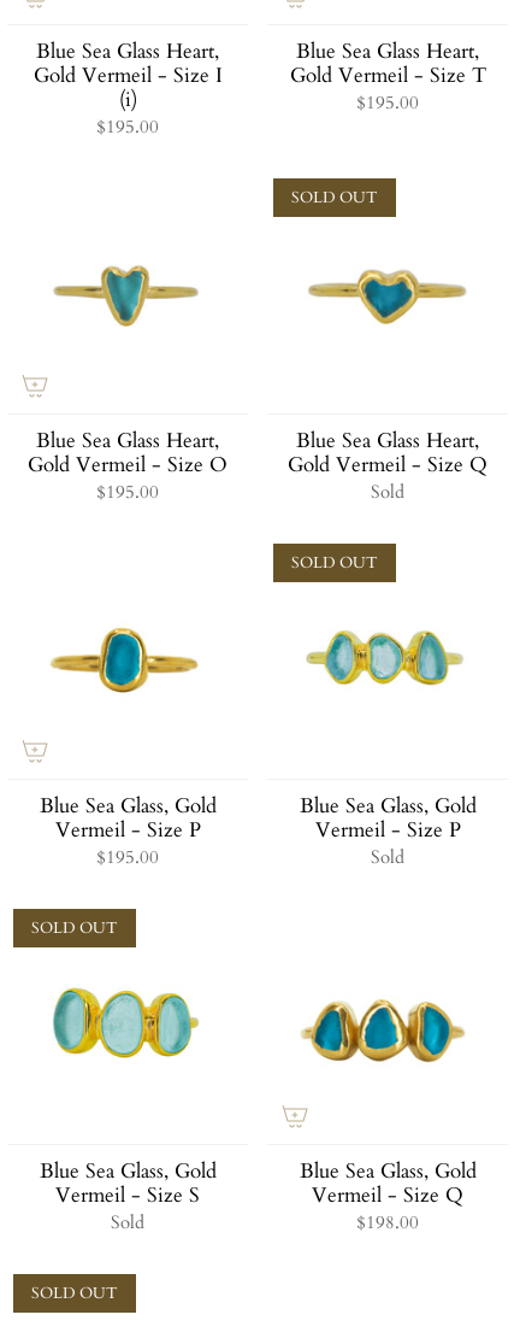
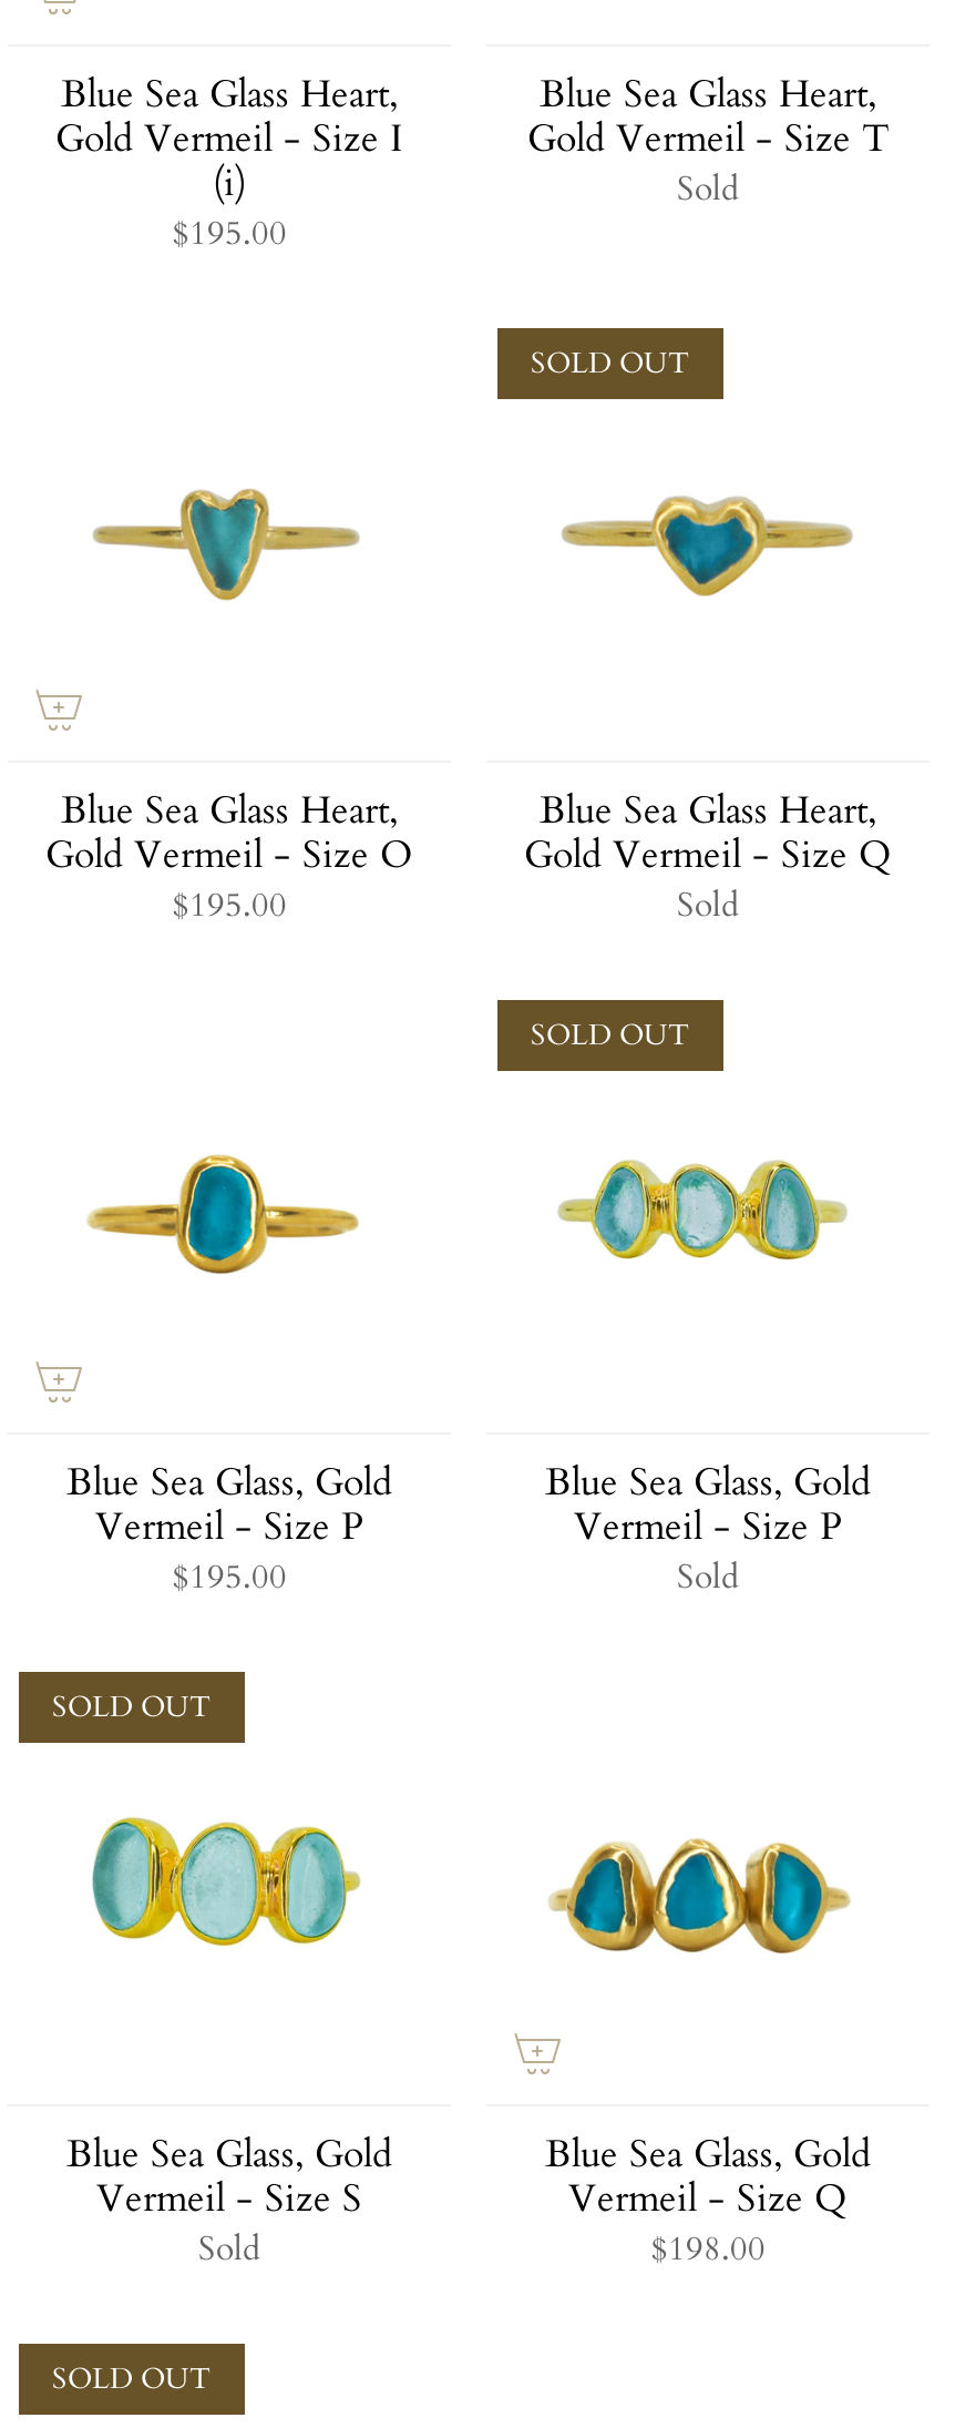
[356,90,419,116] $195.00 -> [677,166,739,213] Sold

